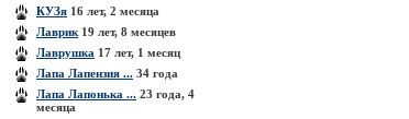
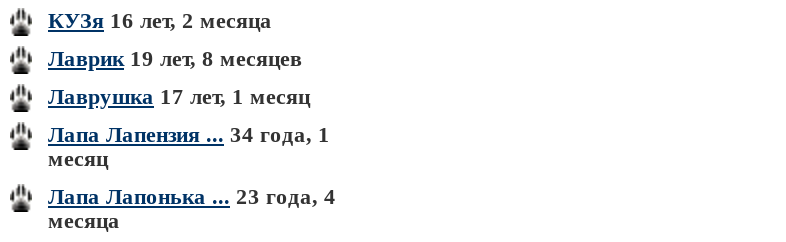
[36,67,178,80] Лапа Лапензия ... 34 года -> [48,122,330,170] Лапа Лапензия ... 34 года, 1 | месяц

